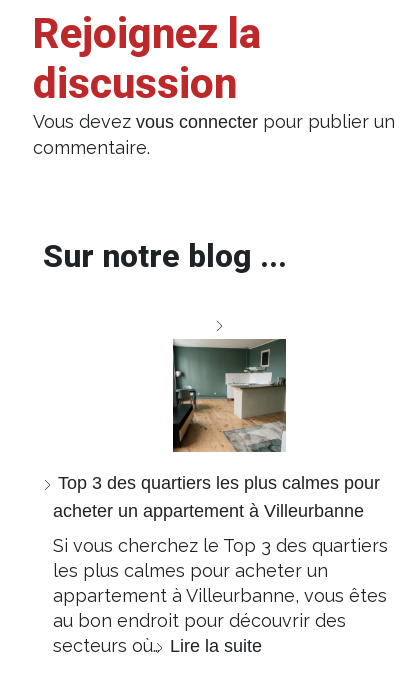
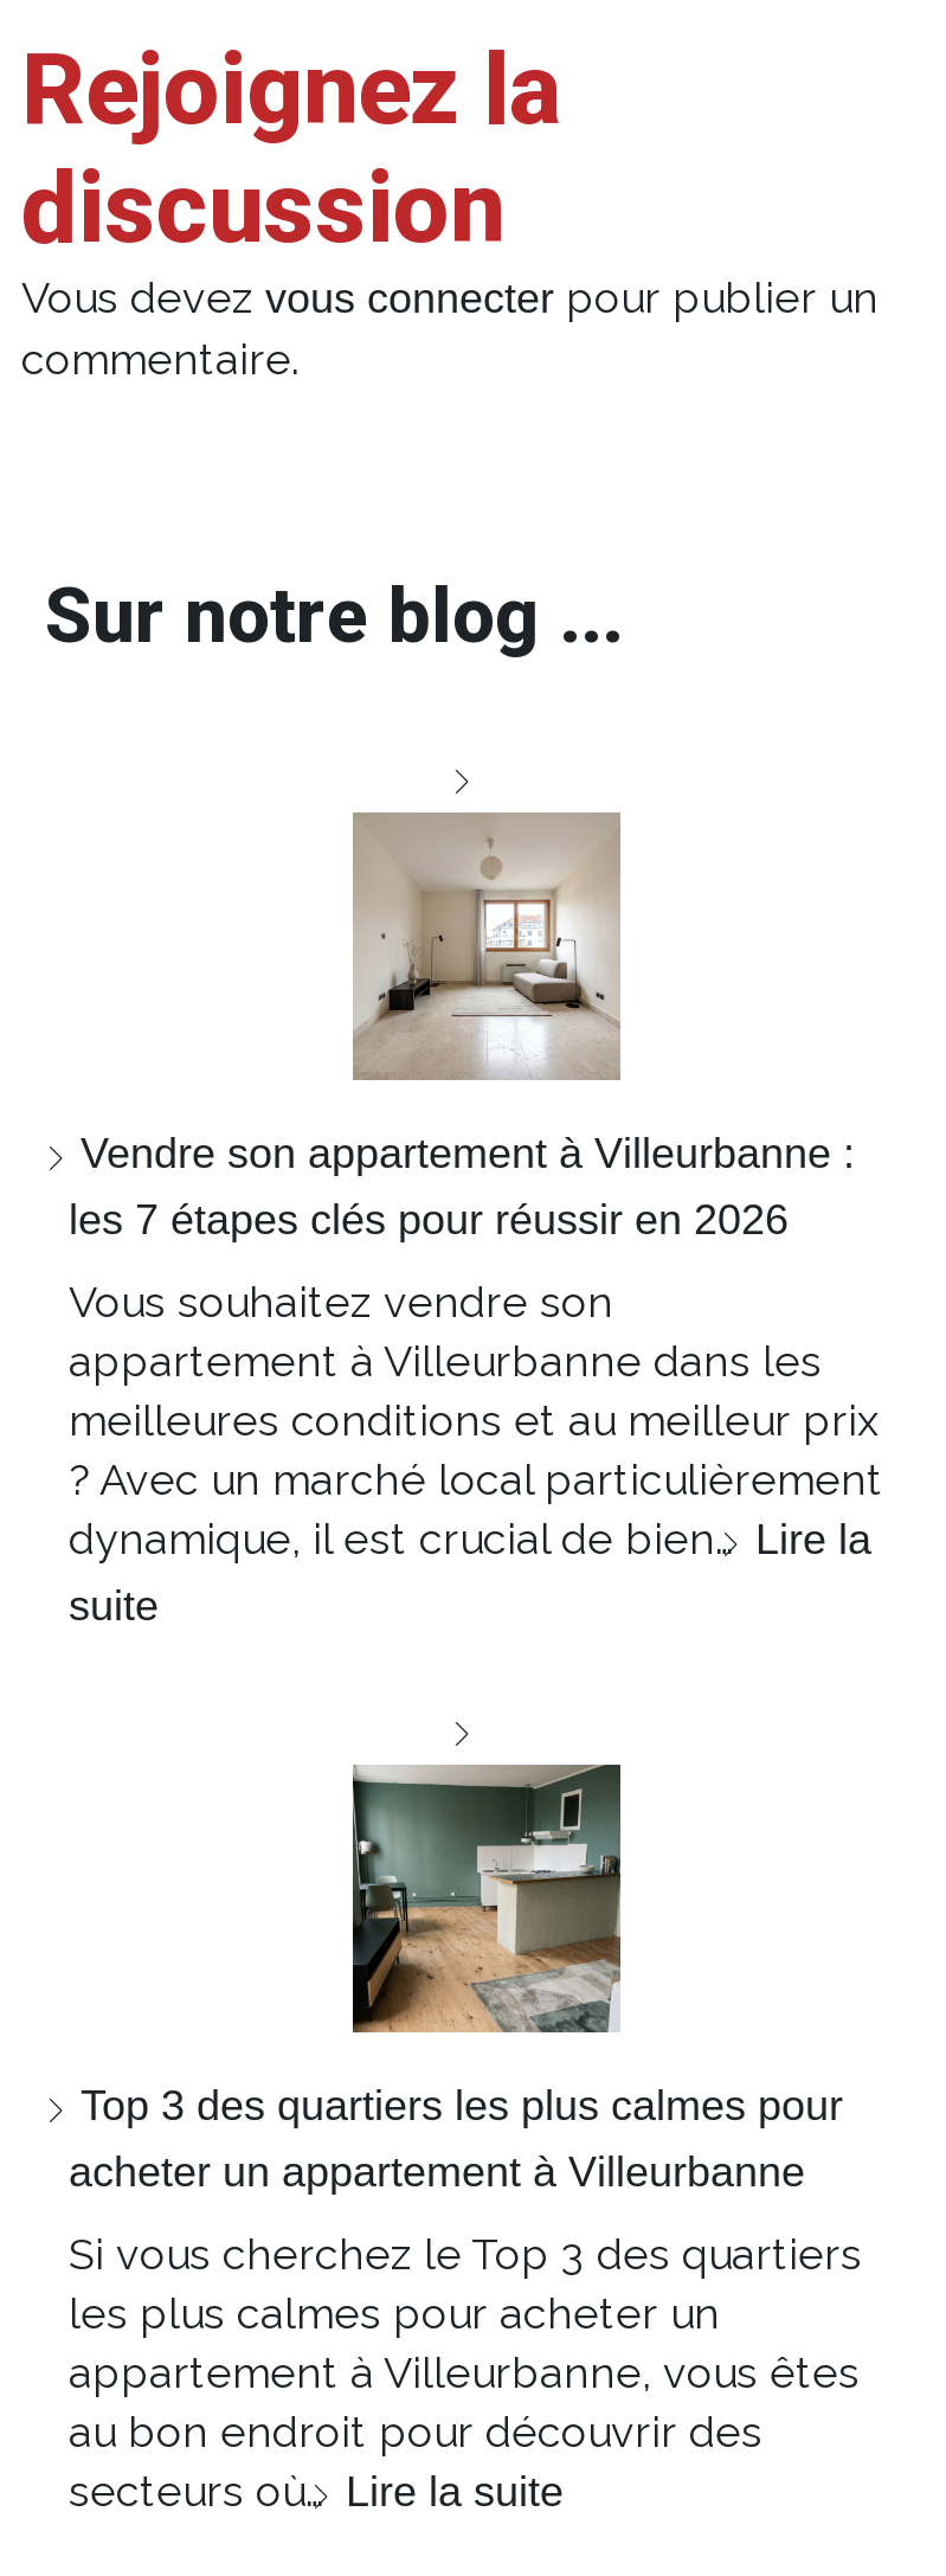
none -> [69,812,883,1630] [image] | Vendre son appartement à Villeurbanne : | les 7 étapes clés pour réussir en 2026 | Vous souhaitez vendre son | appartement à Villeurbanne dans les | meilleures conditions et au meilleur prix | ? Avec un marché local particulièrement | dynamique, il est crucial de bien… Lire la | suite

